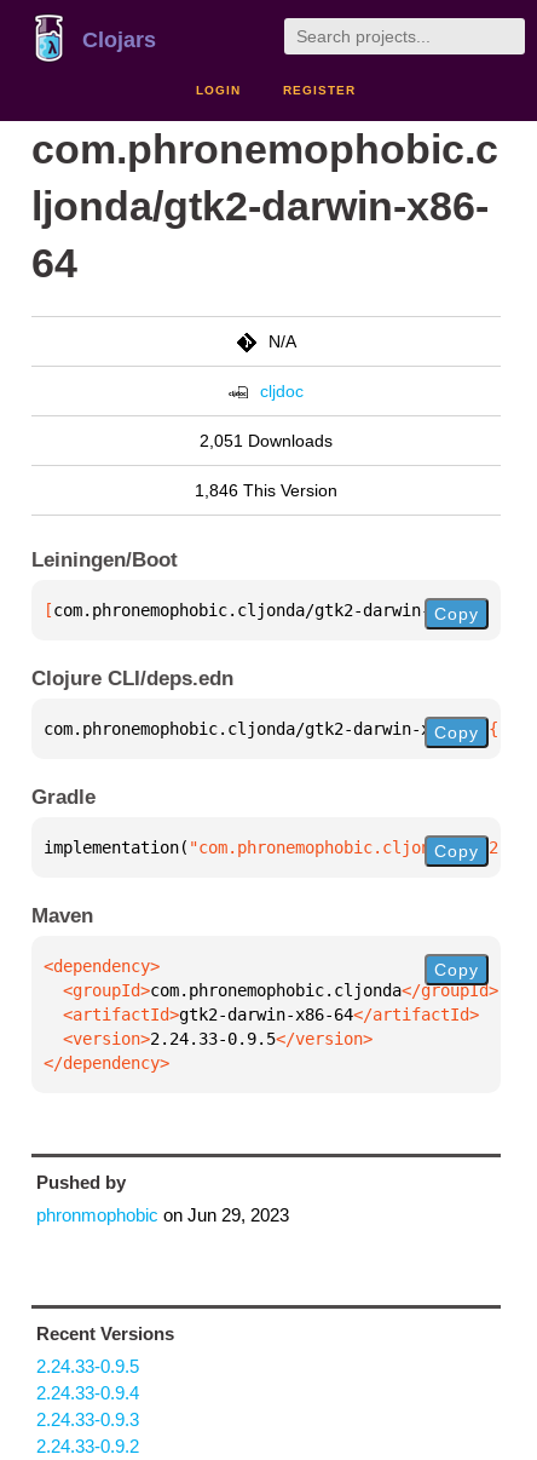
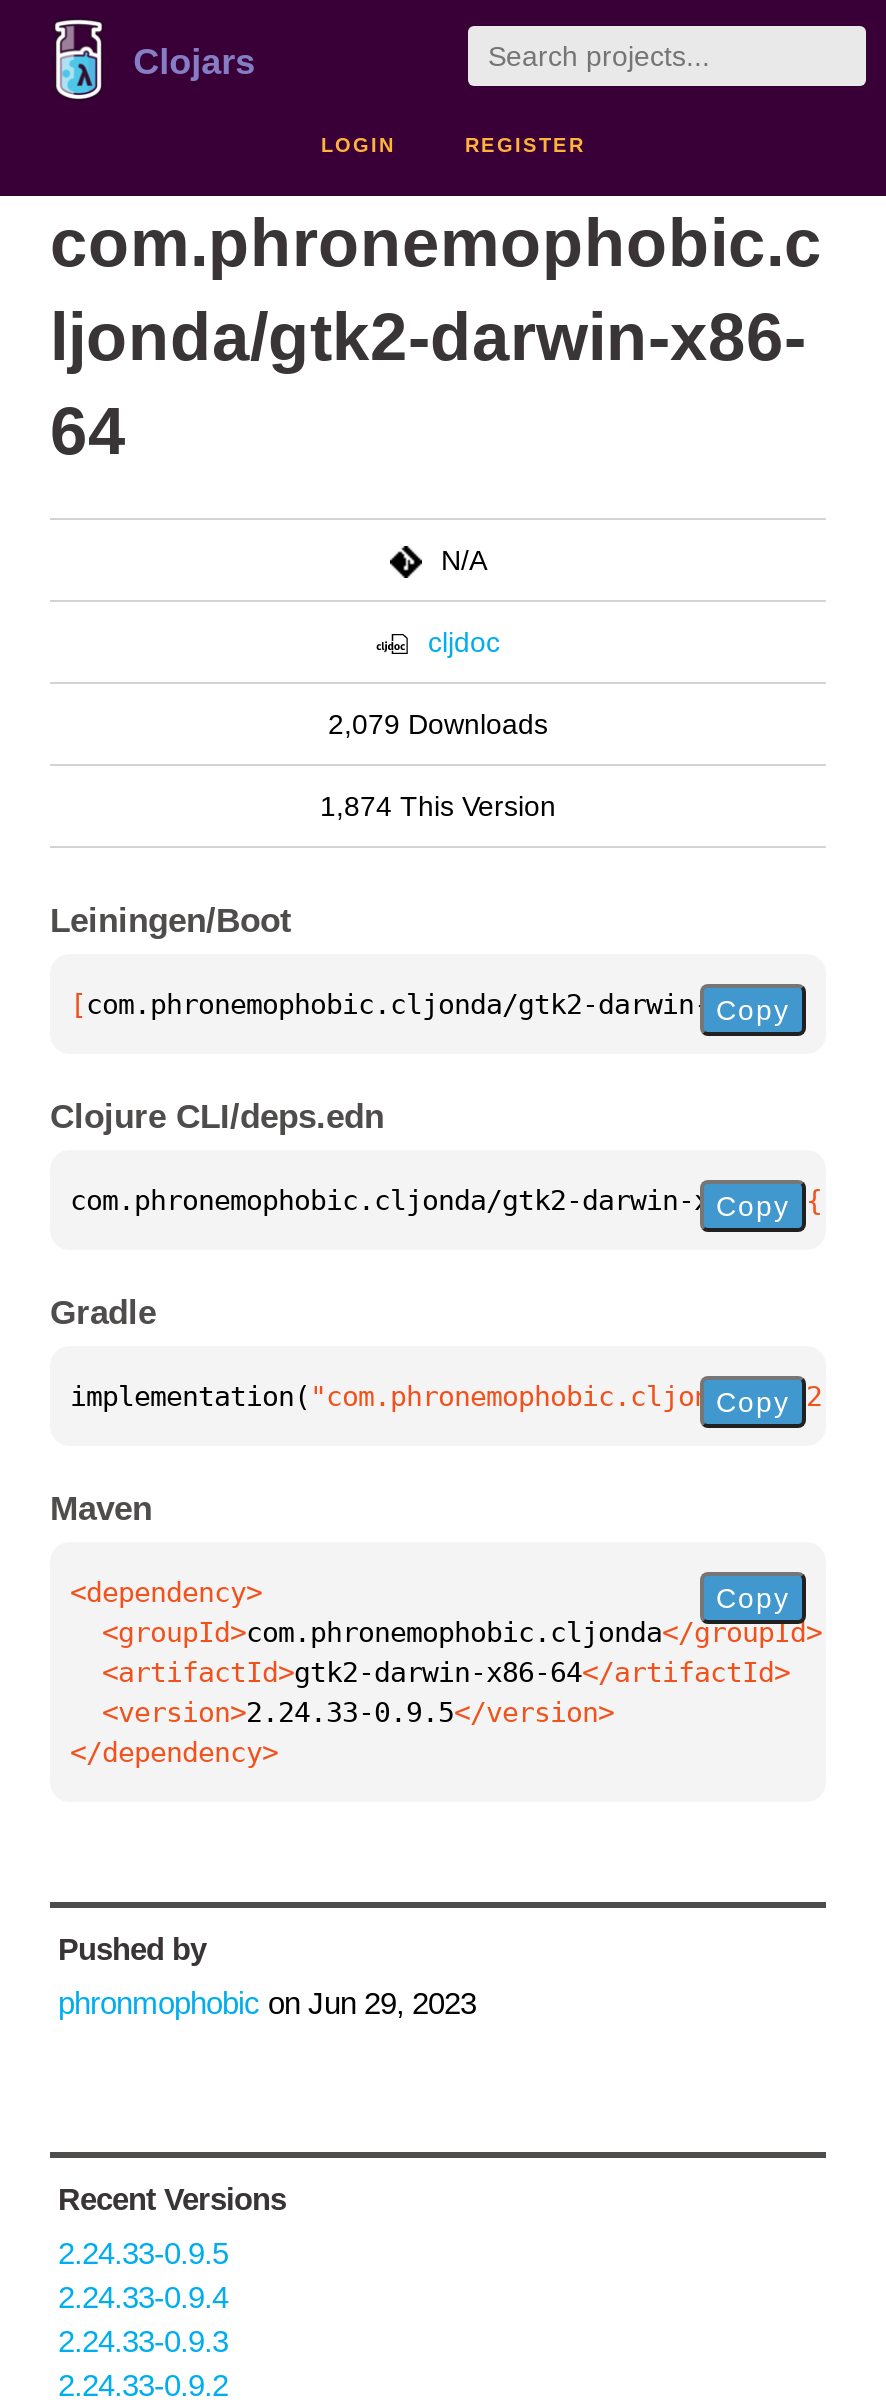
[200,431,333,450] 2,051 Downloads -> [328,708,548,740] 2,079 Downloads
[195,481,337,500] 1,846 This Version -> [320,790,556,822] 1,874 This Version

